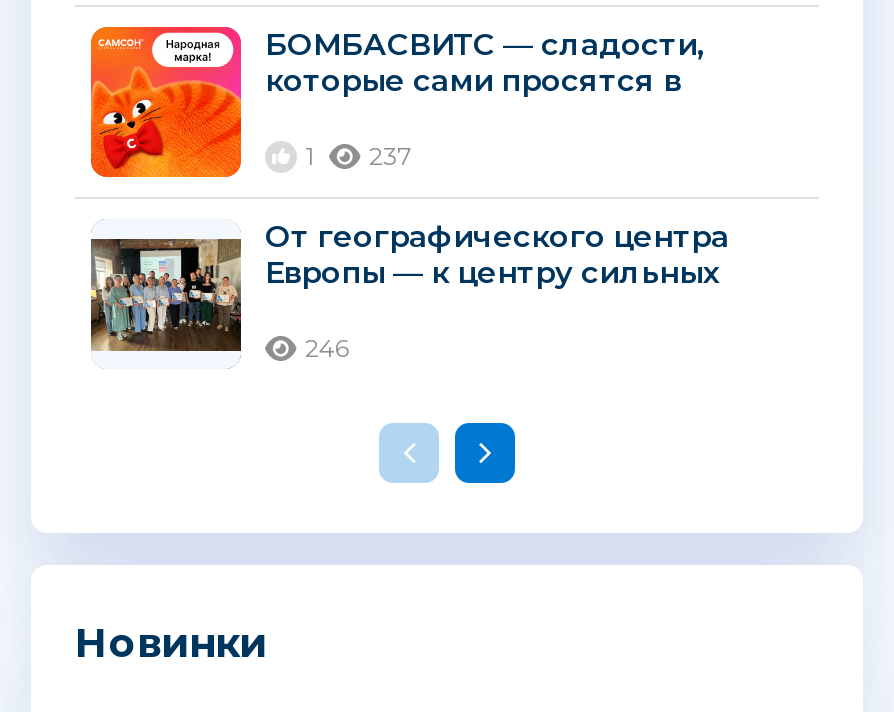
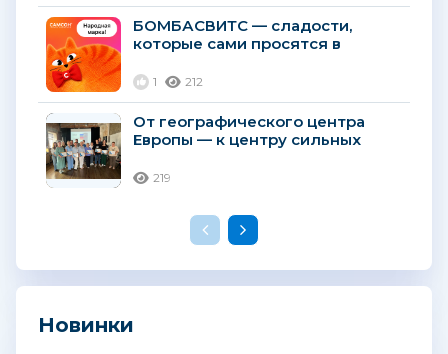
[305,141,411,171] 1 237 -> [153,74,203,89] 1 212
[305,333,349,363] 246 -> [153,170,171,185] 219

